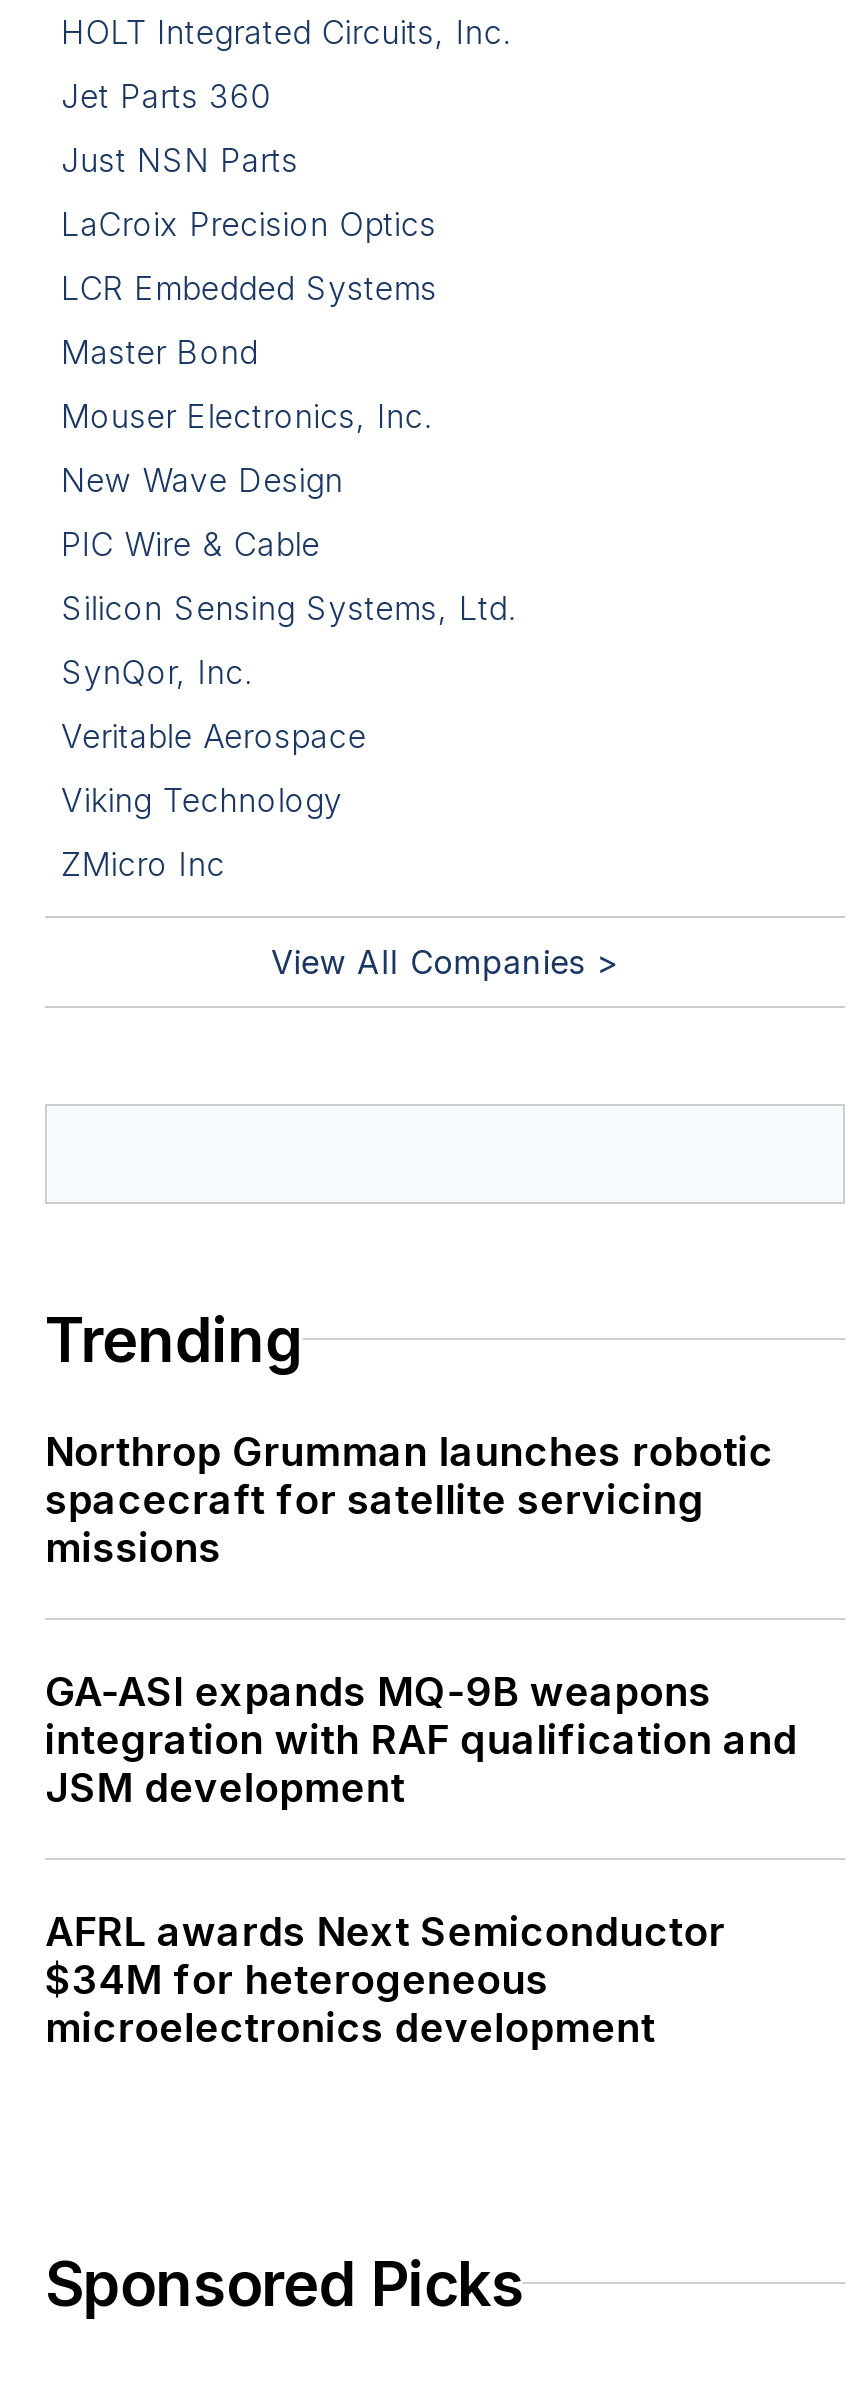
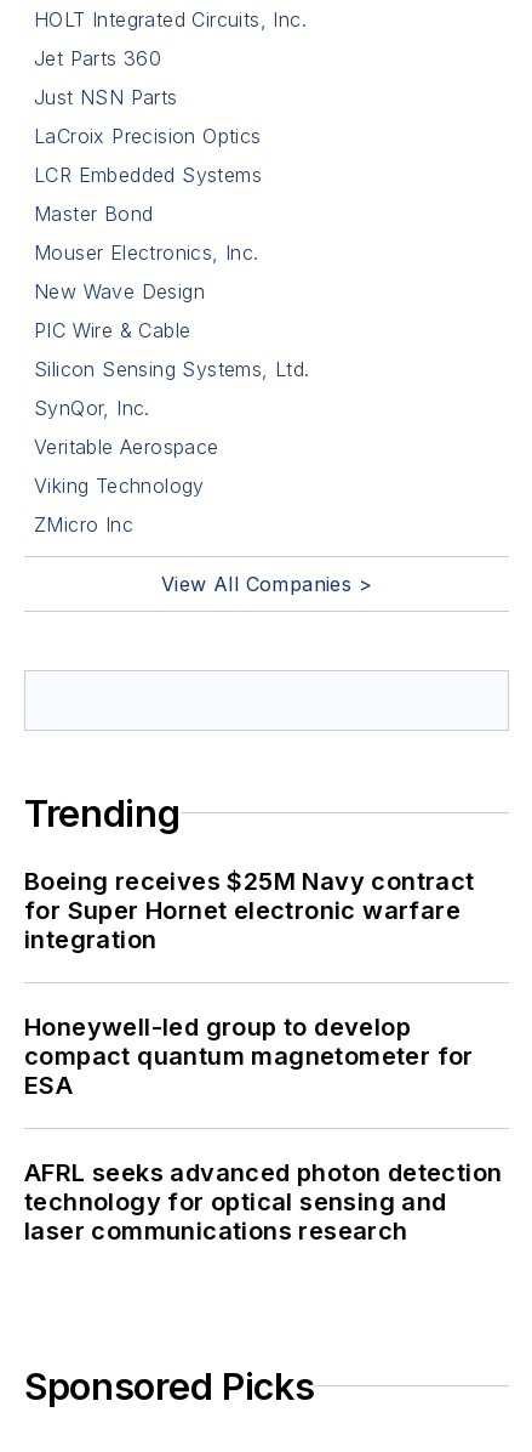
[45,1428,773,1572] Northrop Grumman launches robotic | spacecraft for satellite servicing | missions -> [24,867,475,954] Boeing receives $25M Navy contract | for Super Hornet electronic warfare | integration
[45,1668,797,1812] GA-ASI expands MQ-9B weapons | integration with RAF qualification and | JSM development -> [24,1012,474,1100] Honeywell-led group to develop | compact quantum magnetometer for | ESA
[45,1908,725,2052] AFRL awards Next Semiconductor | $34M for heterogeneous | microelectronics development -> [24,1158,502,1245] AFRL seeks advanced photon detection | technology for optical sensing and | laser communications research

